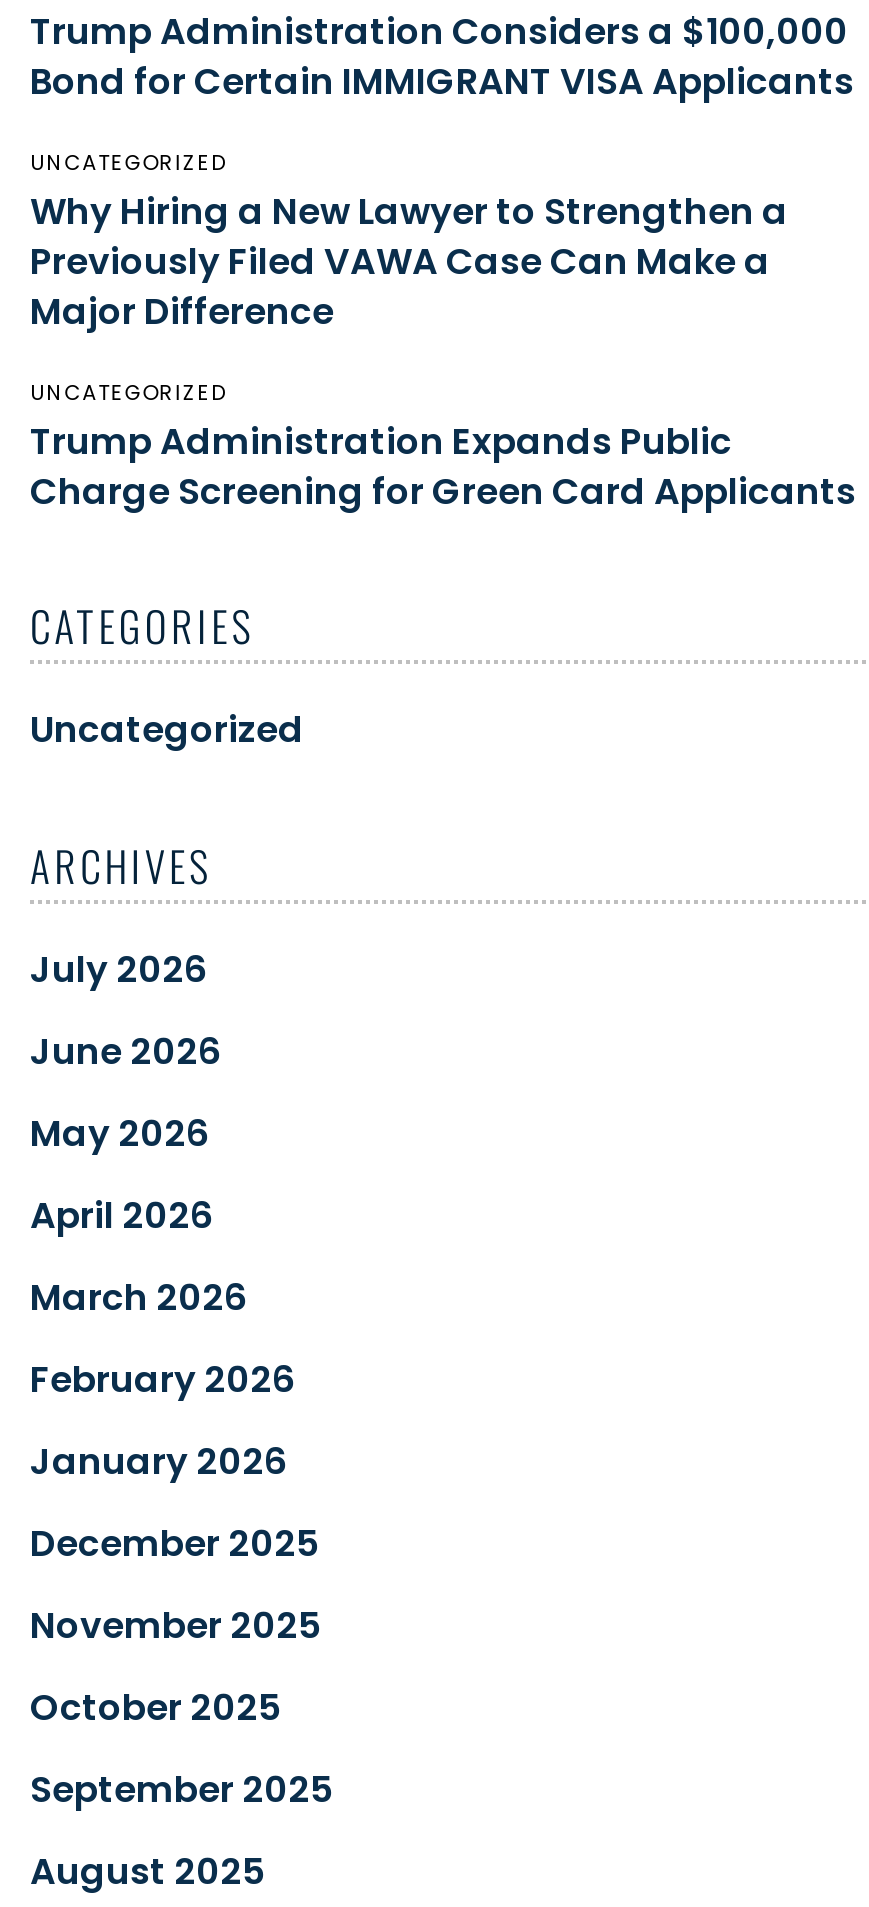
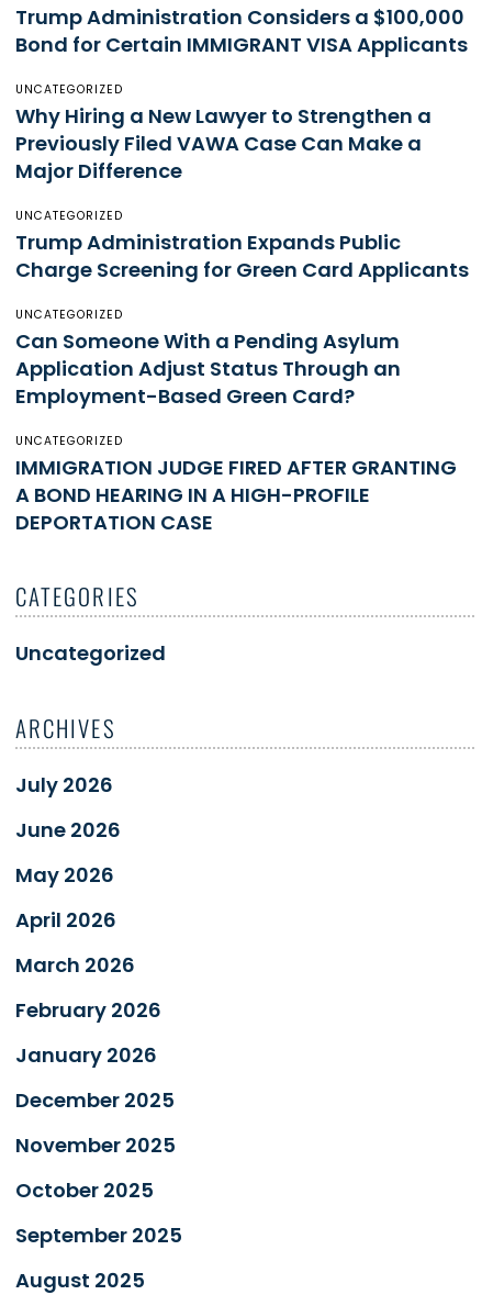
none -> [15,306,457,536] UNCATEGORIZED | Can Someone With a Pending Asylum | Application Adjust Status Through an | Employment-Based Green Card? | UNCATEGORIZED | IMMIGRATION JUDGE FIRED AFTER GRANTING | A BOND HEARING IN A HIGH-PROFILE | DEPORTATION CASE

